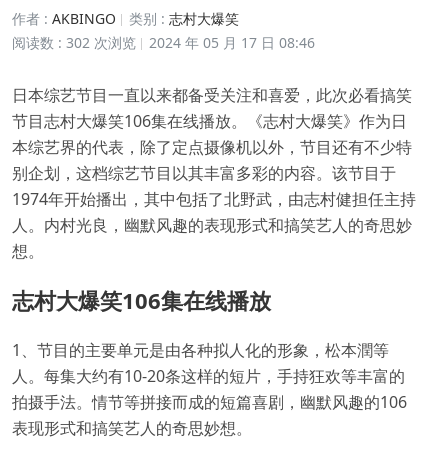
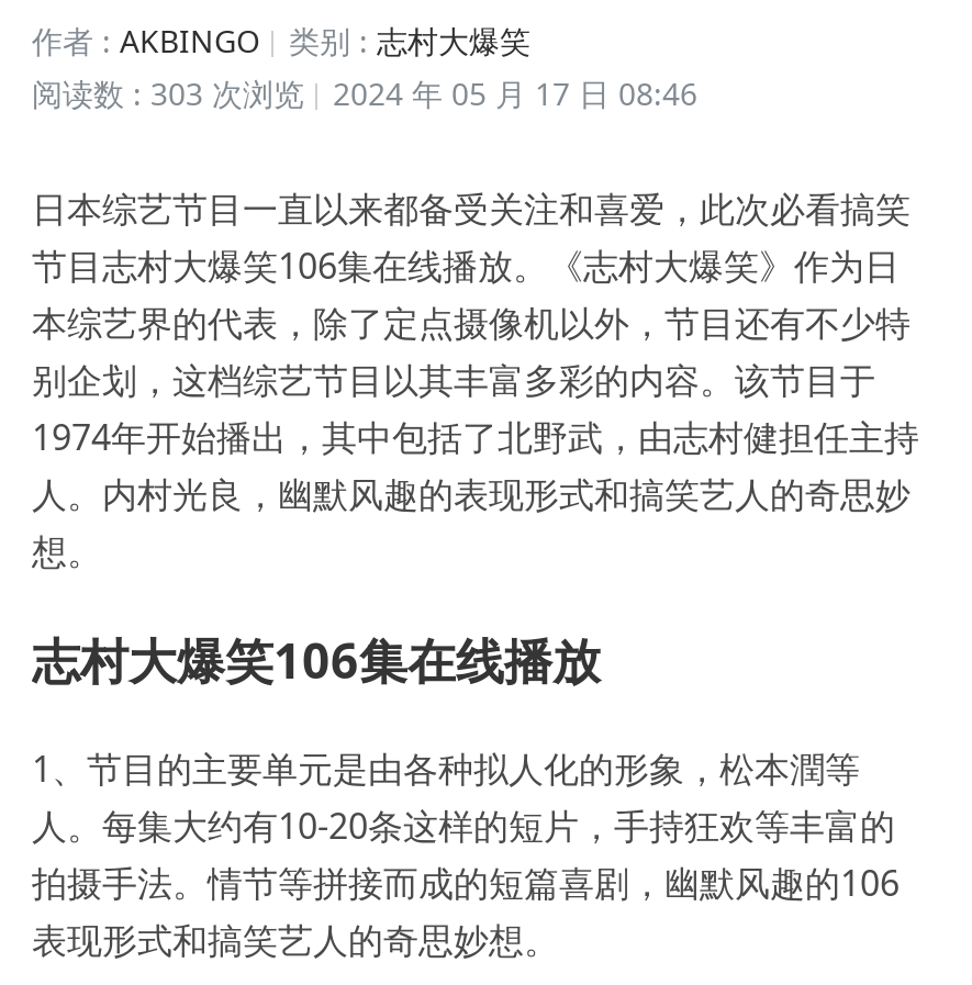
[12,33,136,52] 阅读数 : 302 次浏览 -> [32,72,304,114] 阅读数 : 303 次浏览

